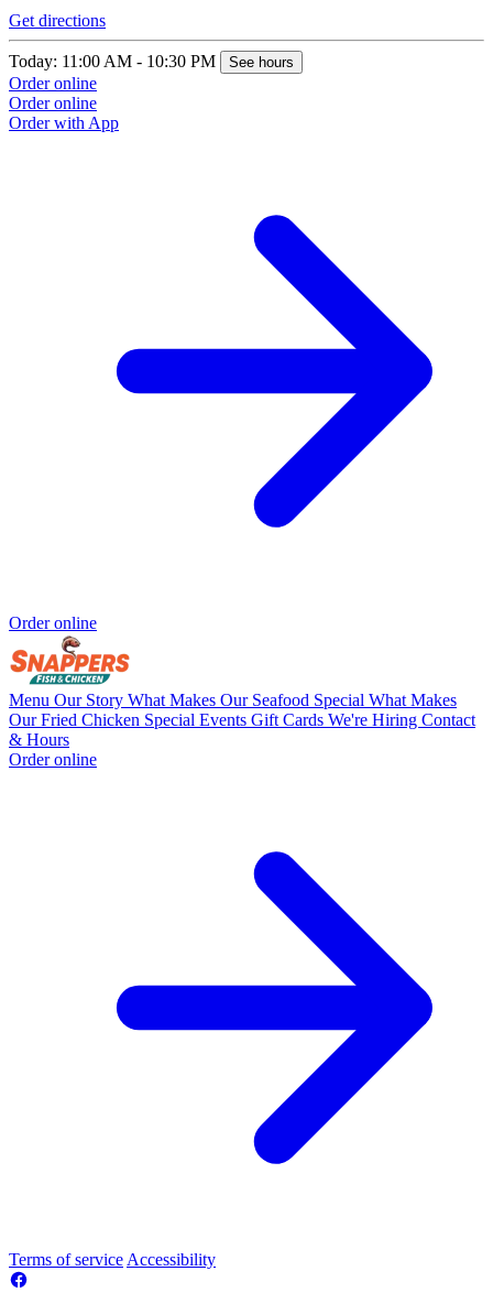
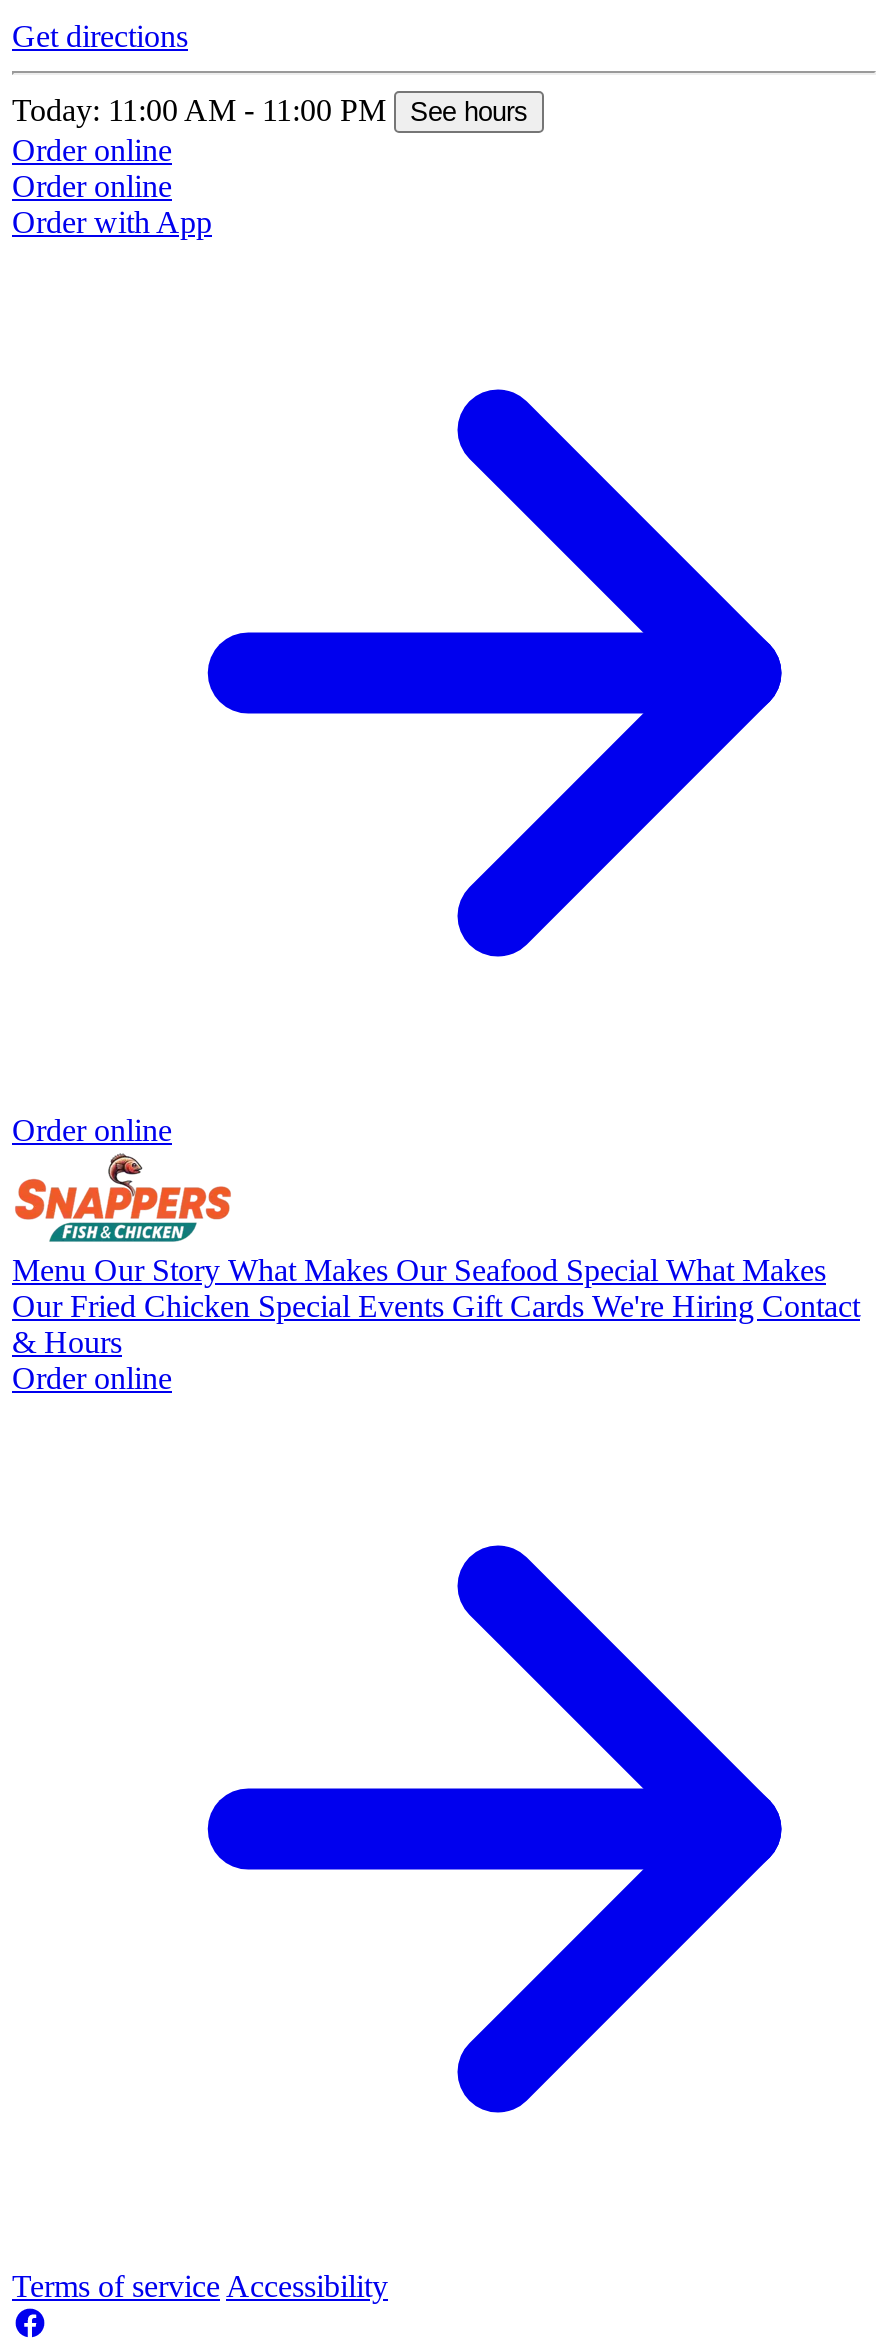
[9,52,294,70] Today: 11:00 AM - 10:30 PM See hours -> [12,93,528,127] Today: 11:00 AM - 11:00 PM See hours

